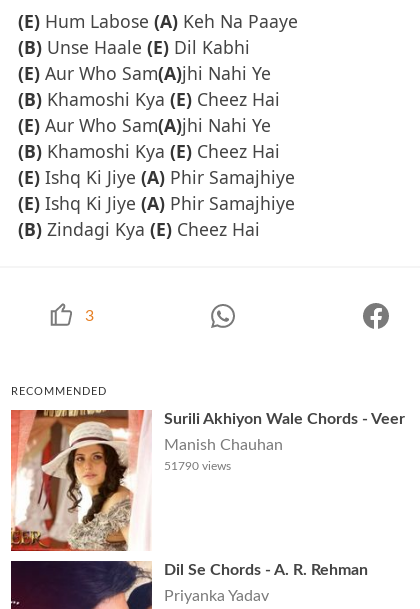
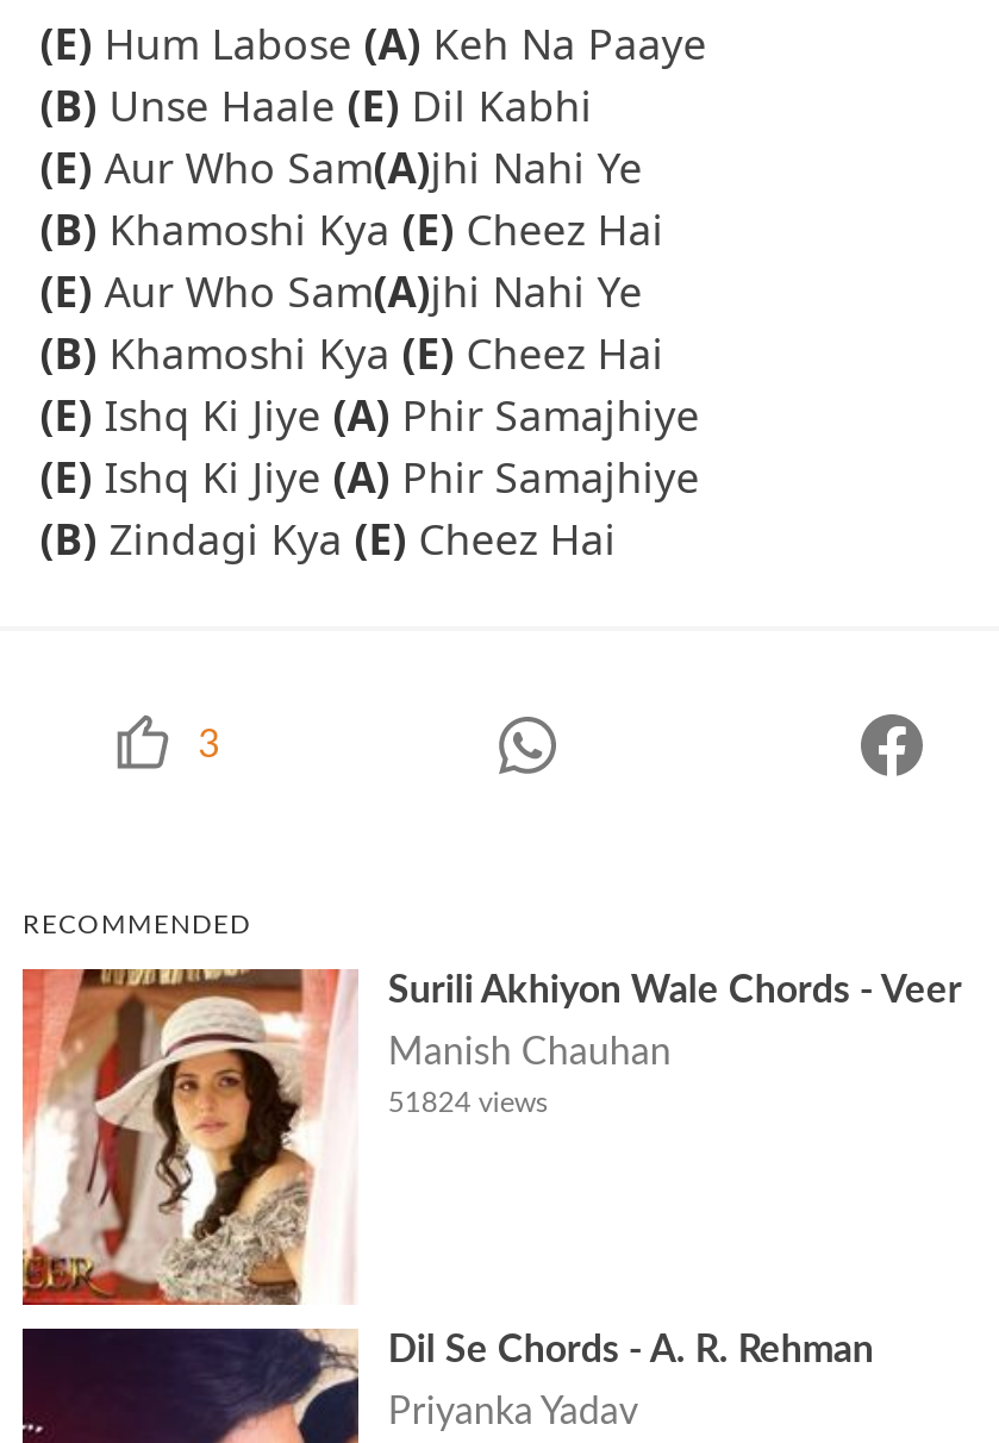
[164,460,231,472] 51790 views -> [388,1087,547,1116] 51824 views

